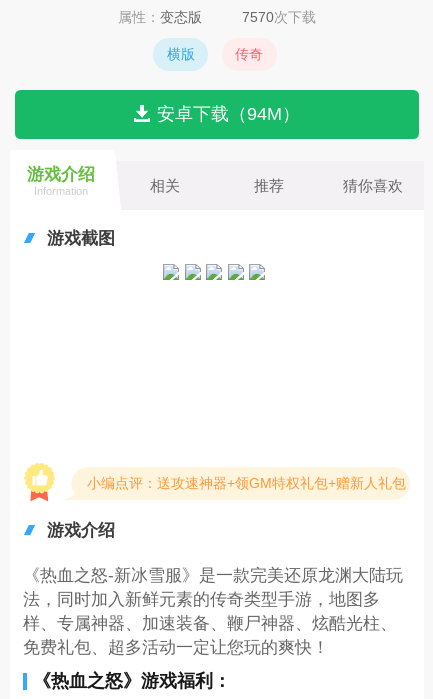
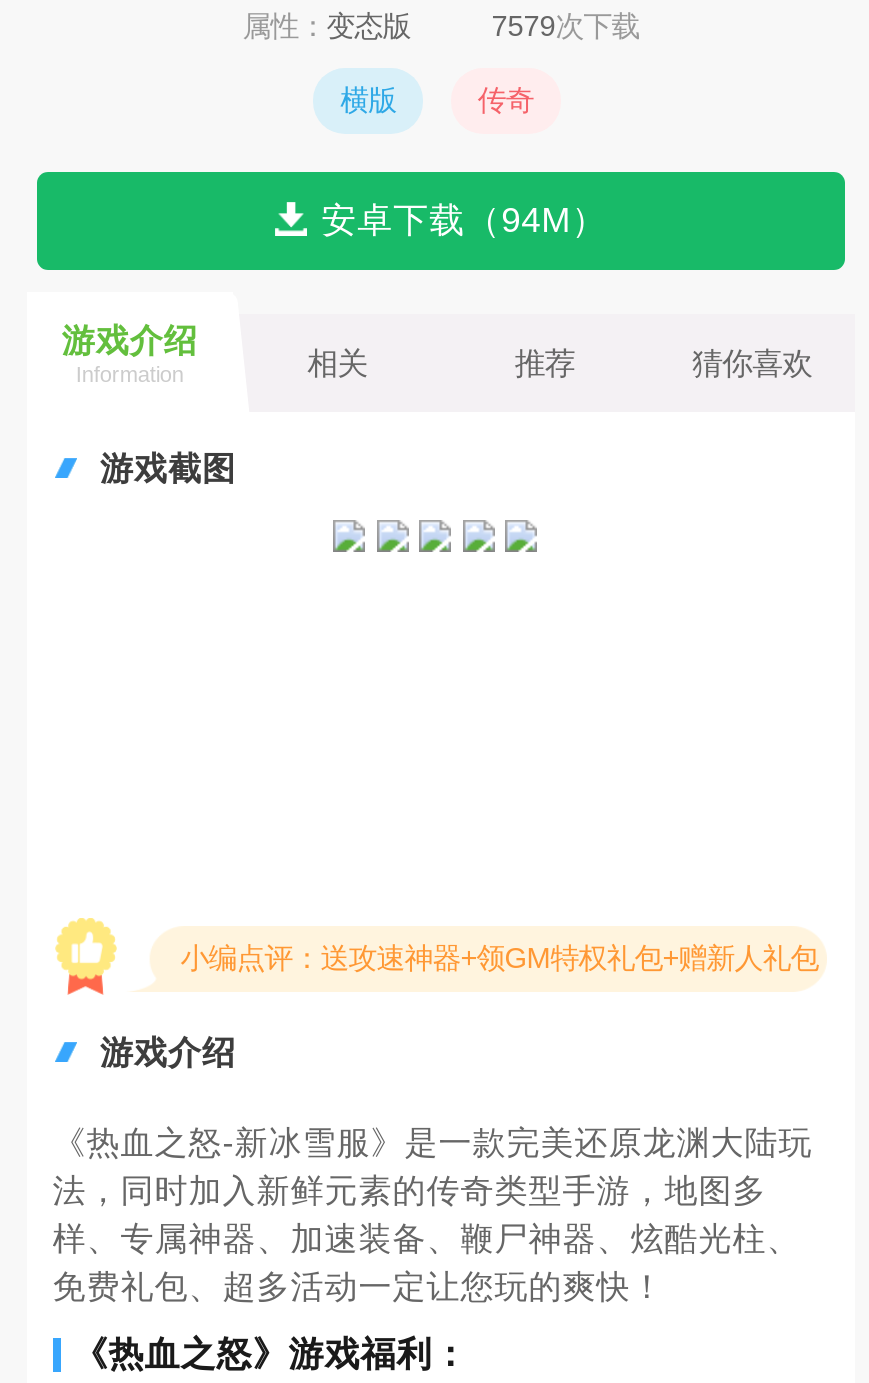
[242,9,316,25] 7570次下载 -> [491,10,639,42] 7579次下载

